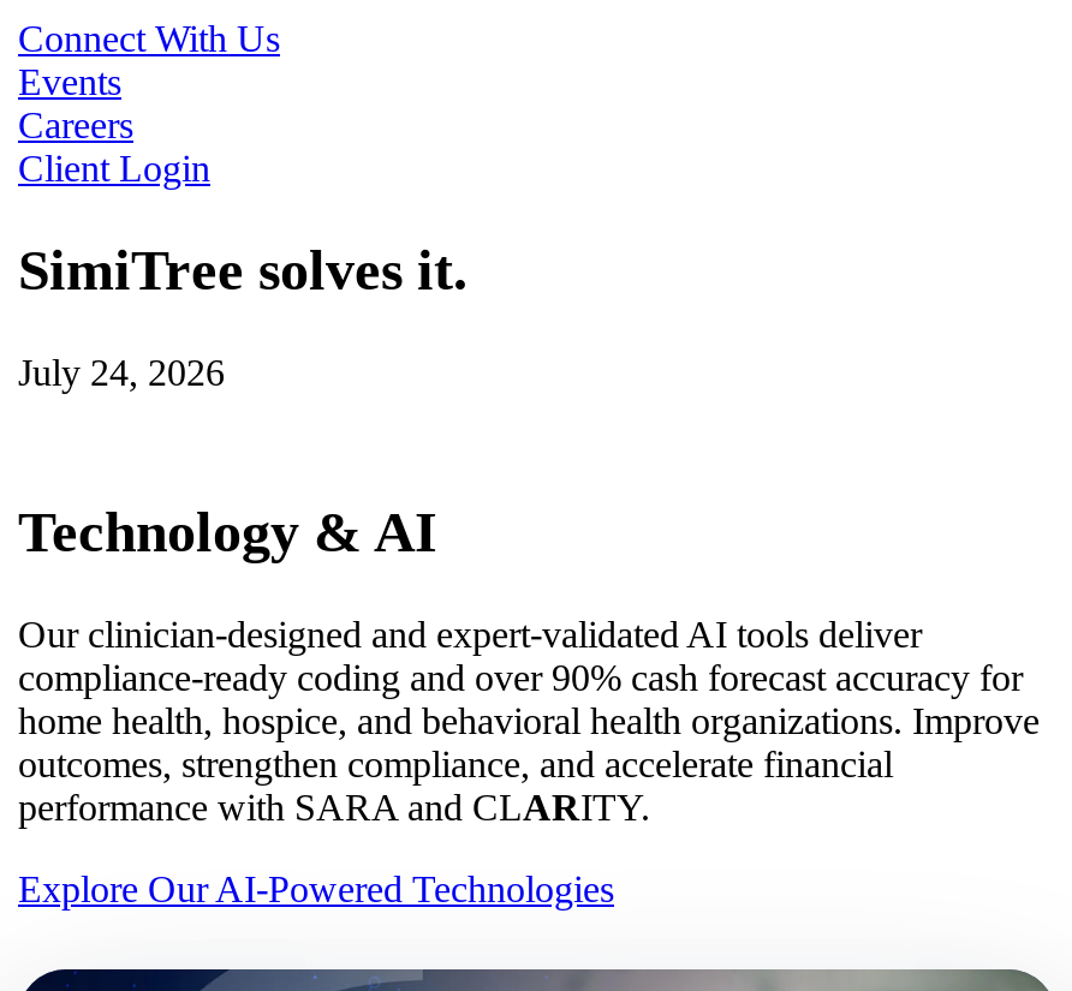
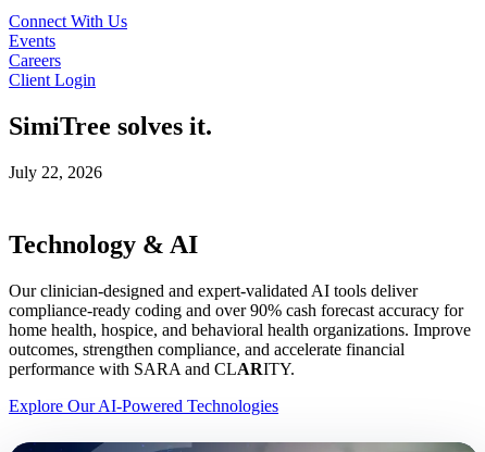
[18,351,225,392] July 24, 2026 -> [9,163,102,181] July 22, 2026

